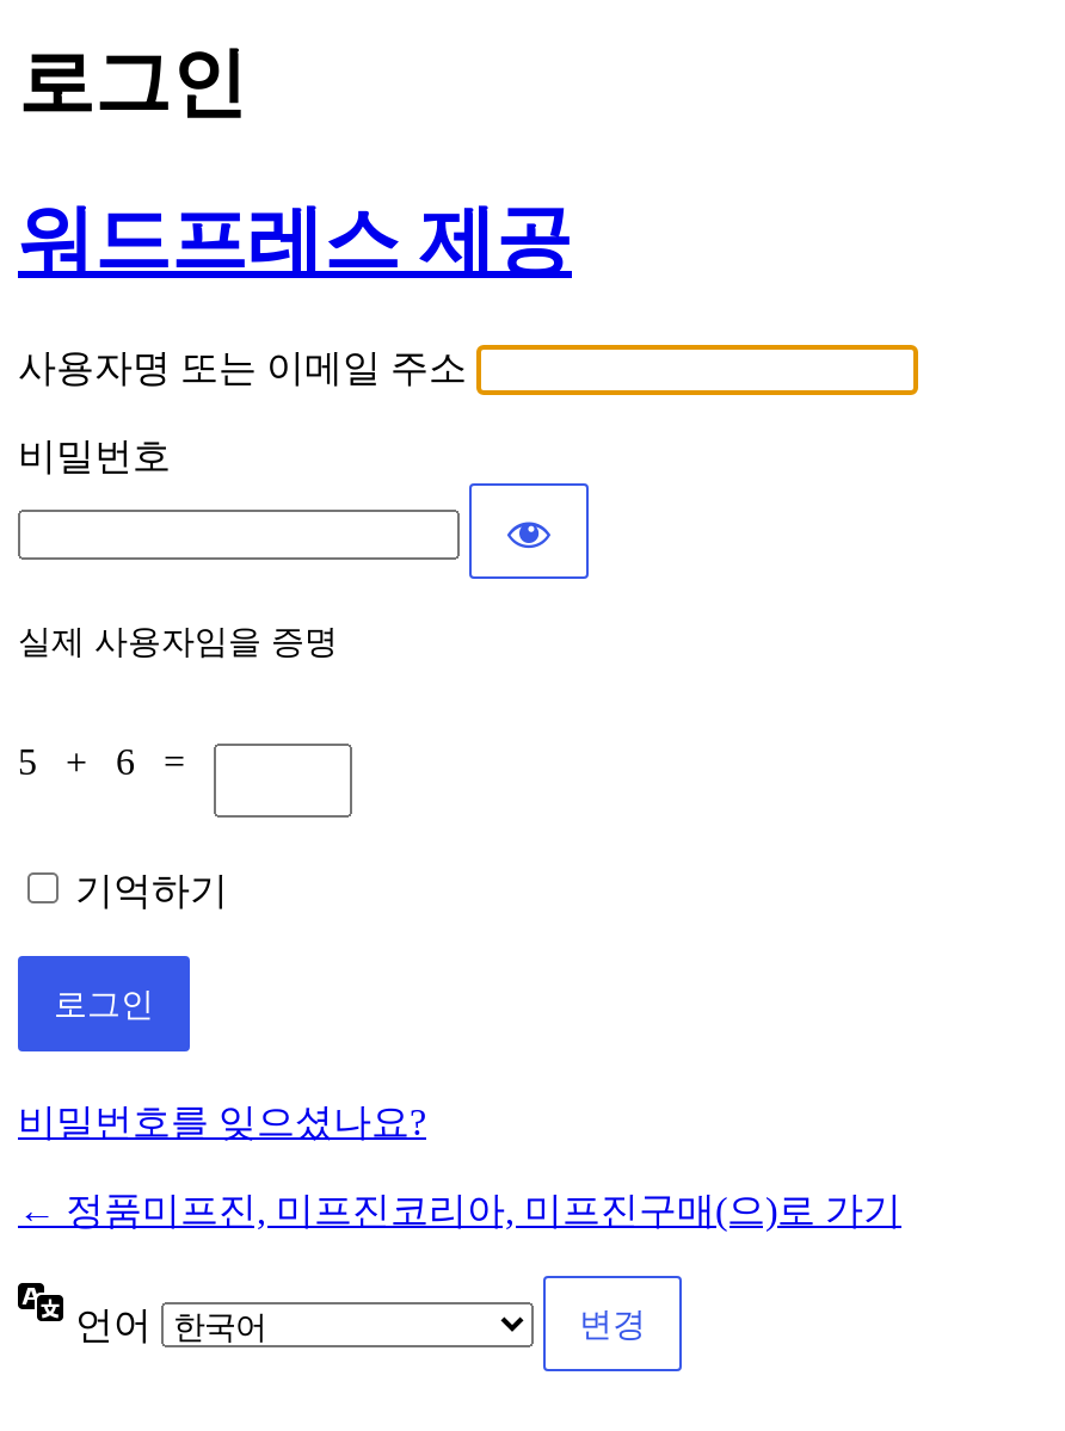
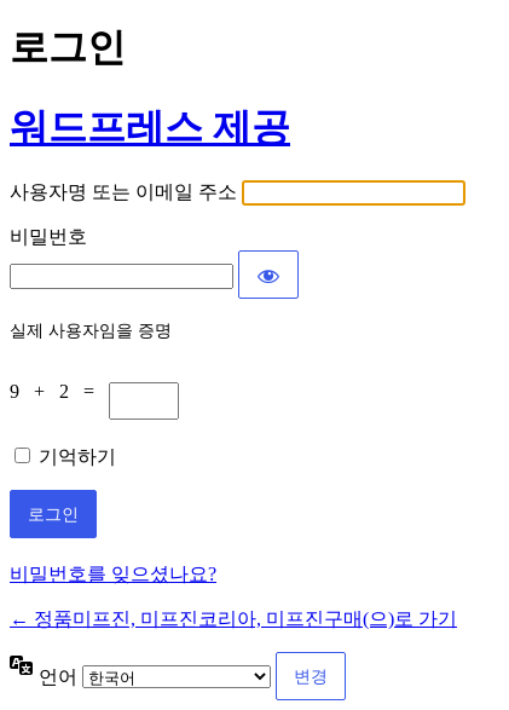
[18,742,214,782] 5 + 6 = -> [10,381,109,402] 9 + 2 =

